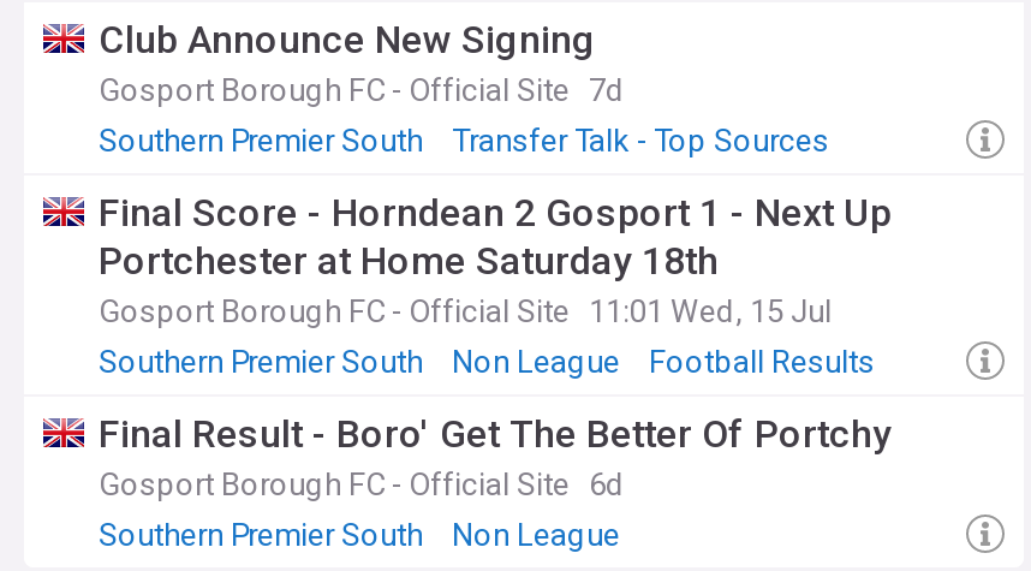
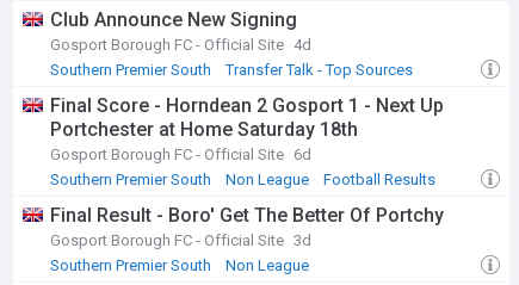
[99,72,625,108] Gosport Borough FC - Official Site 7d -> [50,36,311,54] Gosport Borough FC - Official Site 4d
[99,293,832,329] Gosport Borough FC - Official Site 11:01 Wed, 15 Jul -> none
moved [99,466,625,502] -> [50,145,311,163]: Gosport Borough FC - Official Site 6d
none -> [50,231,311,249] Gosport Borough FC - Official Site 3d

